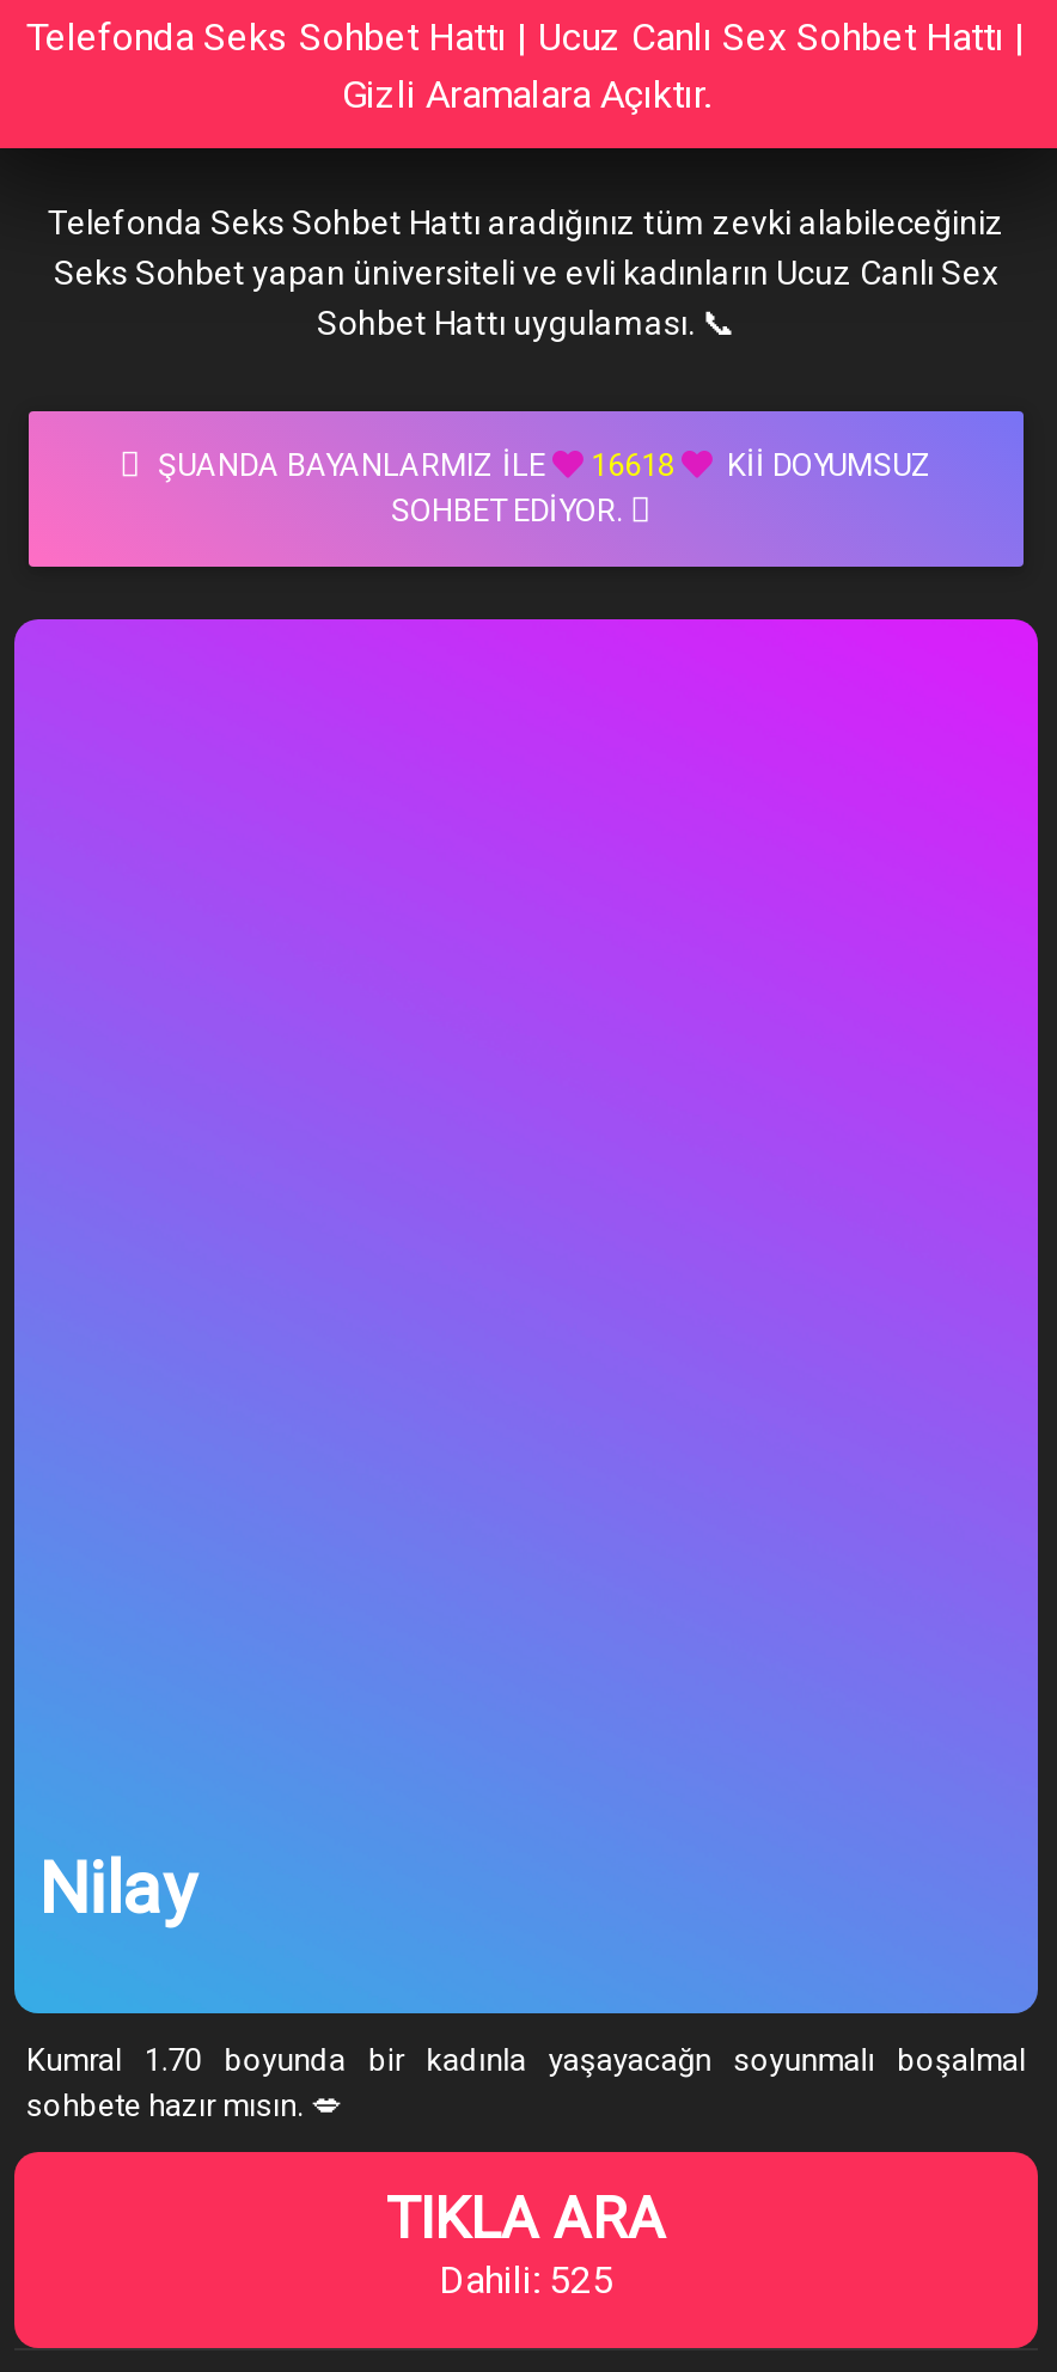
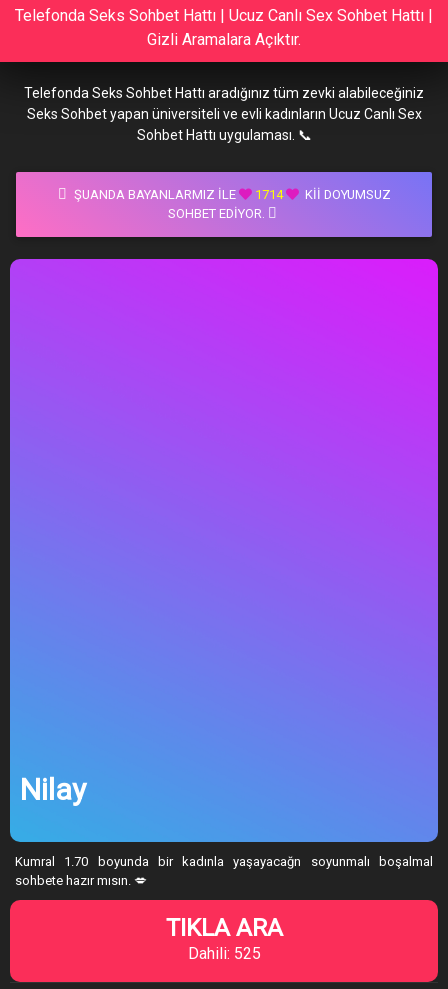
[151,448,933,484] ŞUANDA BAYANLARMIZ İLE 16618 KII DOYUMSUZ -> [70,187,390,202] ŞUANDA BAYANLARMIZ İLE 1714 KII DOYUMSUZ

